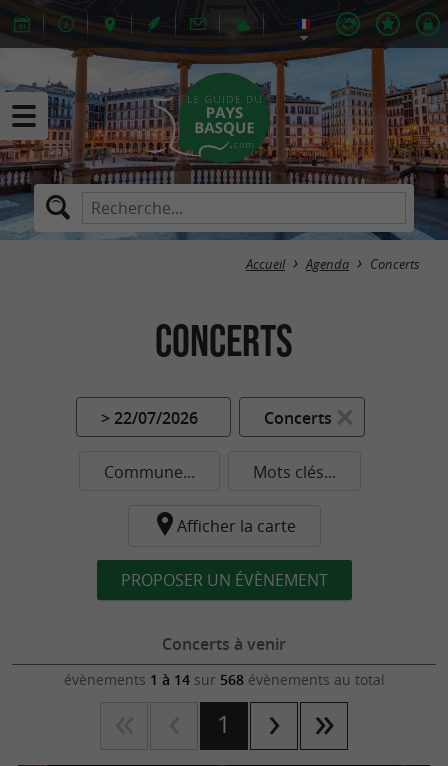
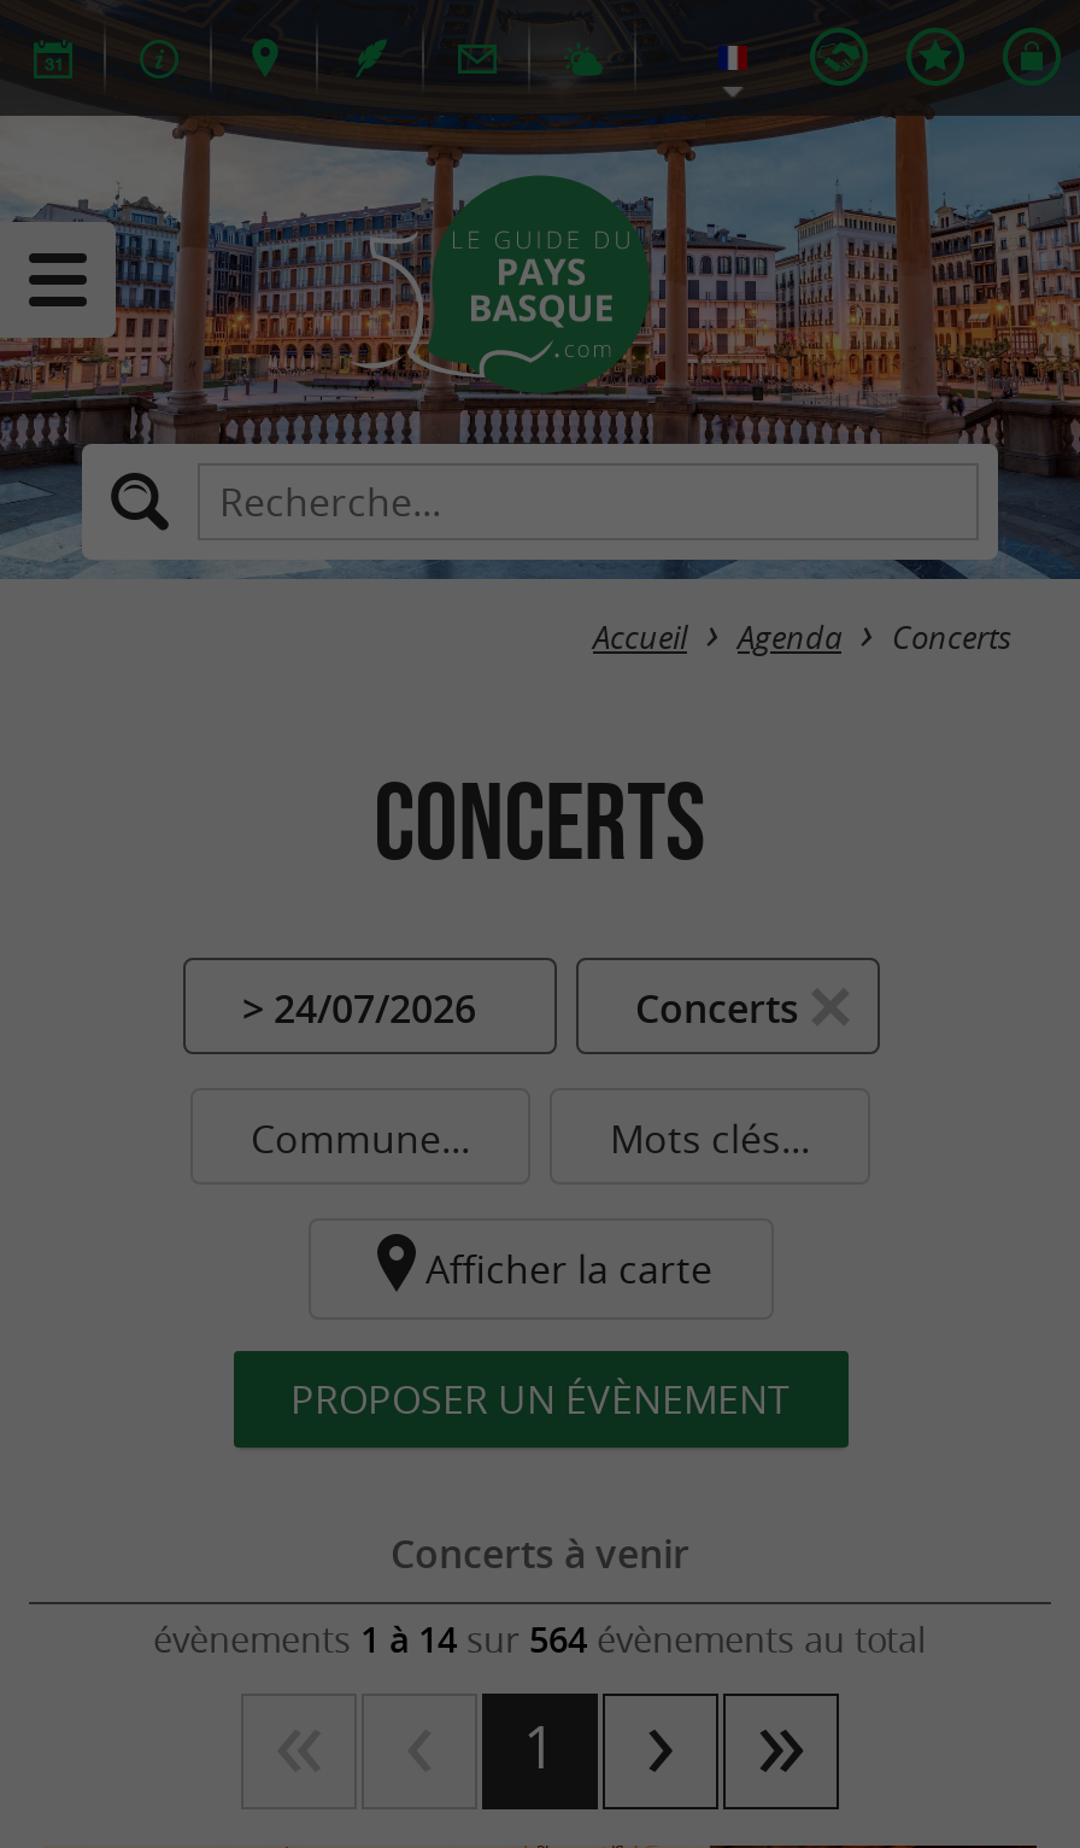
[100,407,197,429] > 22/07/2026 -> [242,982,476,1035] > 24/07/2026
[63,670,384,689] évènements 1 à 14 sur 568 évènements au total -> [153,1616,927,1662] évènements 1 à 14 sur 564 évènements au total

